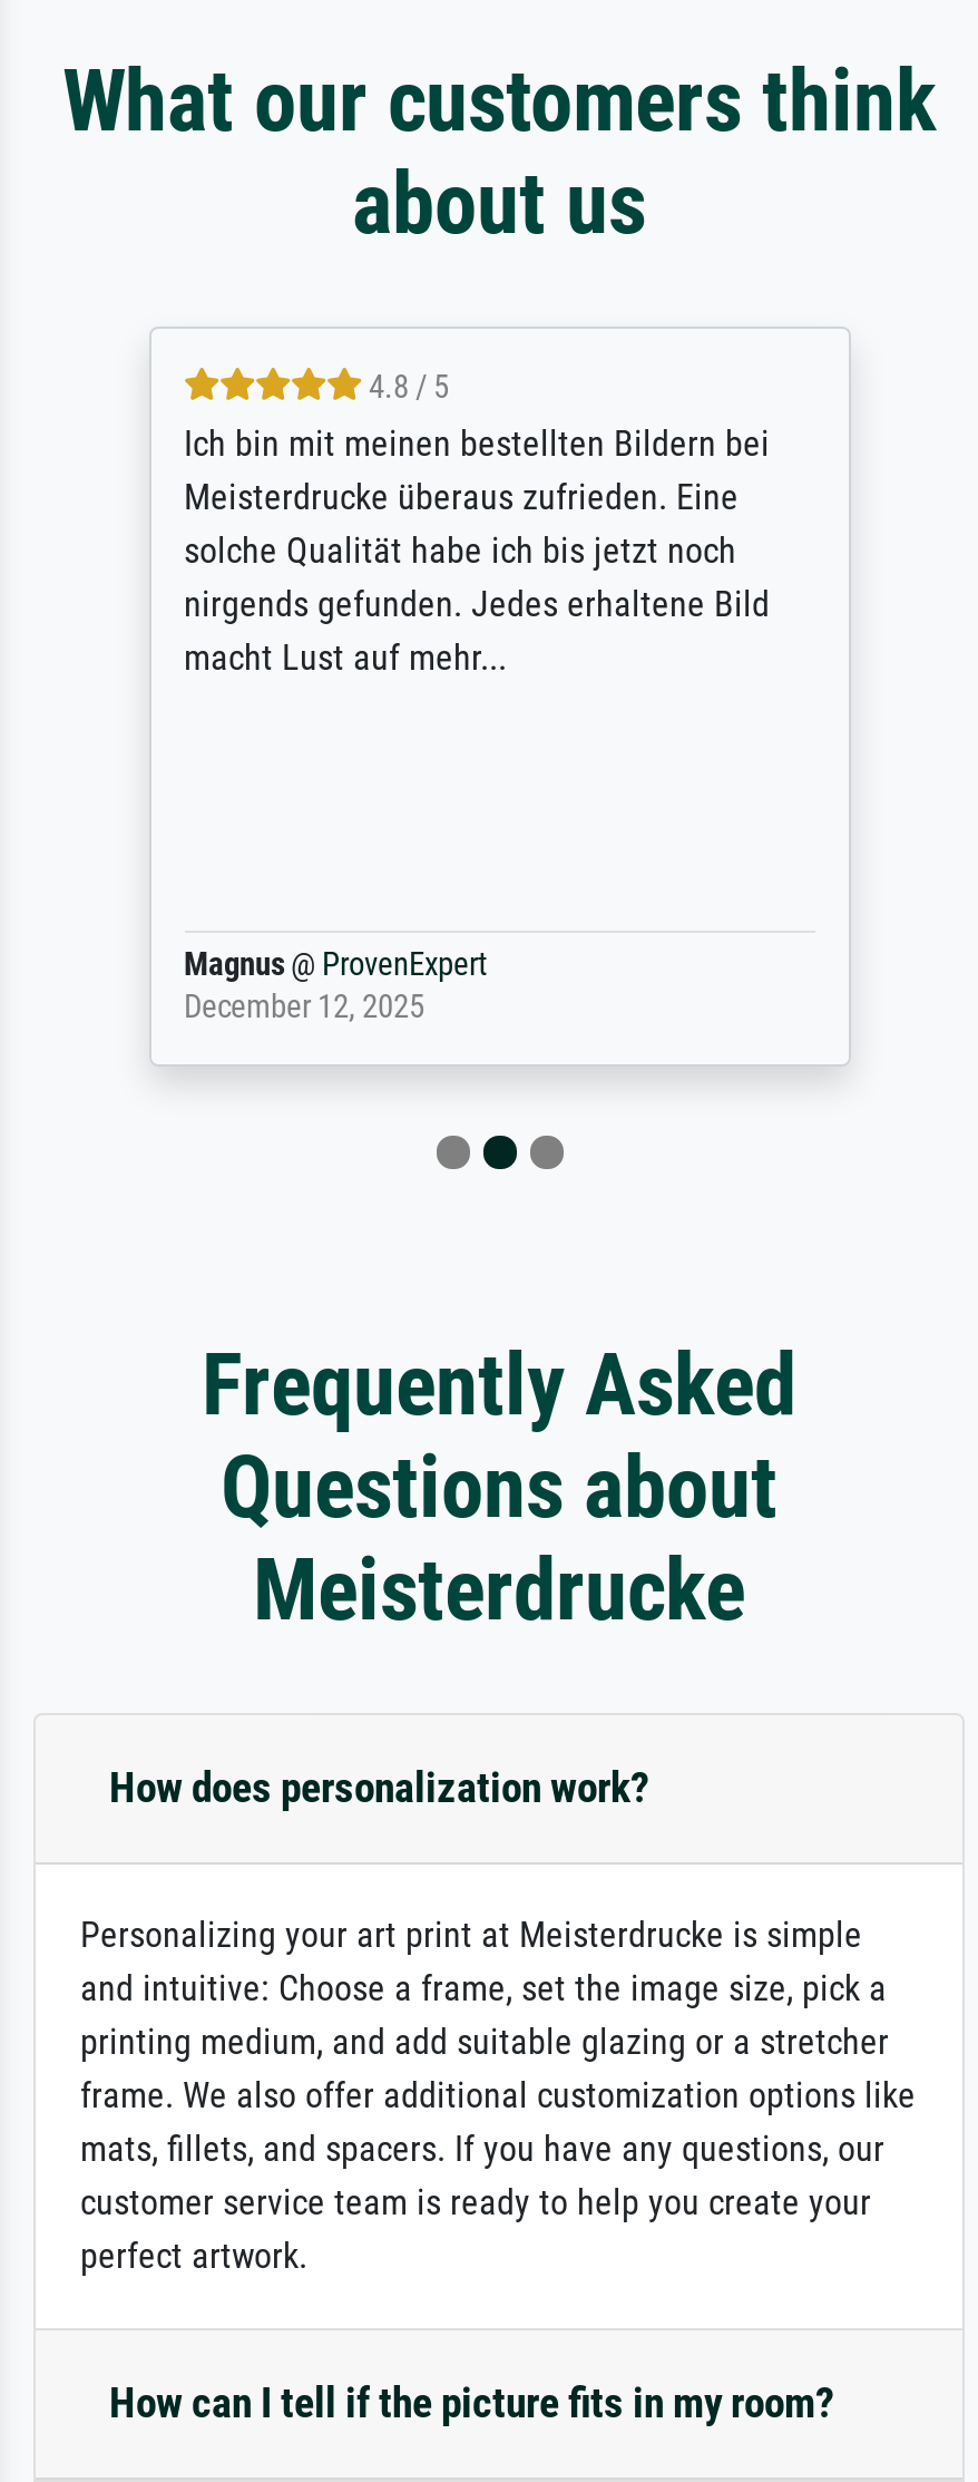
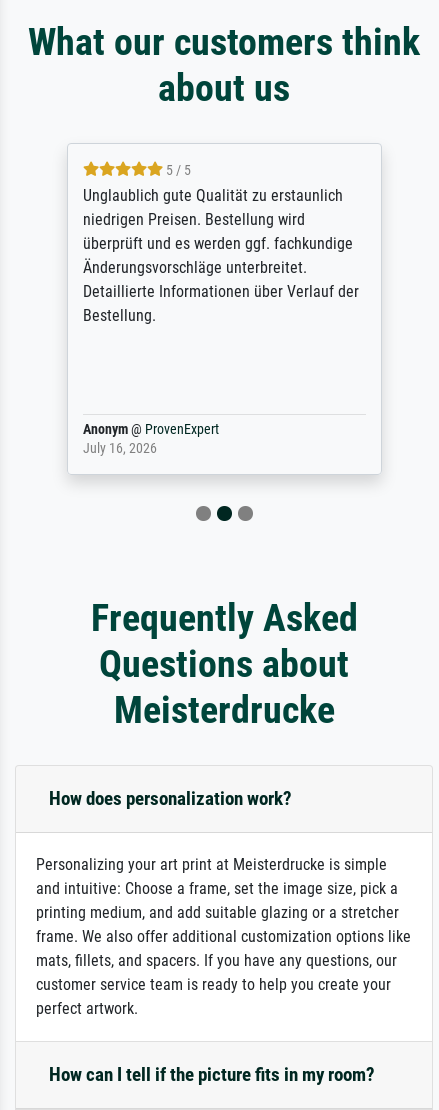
[184,370,770,679] 4.8 / 5 | Ich bin mit meinen bestellten Bildern bei | Meisterdrucke überaus zufrieden. Eine | solche Qualität habe ich bis jetzt noch | nirgends gefunden. Jedes erhaltene Bild | macht Lust auf mehr... -> [82,162,358,325] 5 / 5 | Unglaublich gute Qualität zu erstaunlich | niedrigen Preisen. Bestellung wird | überprüft und es werden ggf. fachkundige | Änderungsvorschläge unterbreitet. | Detaillierte Informationen über Verlauf der | Bestellung.
[184,947,487,1027] Magnus @ ProvenExpert | December 12, 2025 -> [82,421,218,457] Anonym @ ProvenExpert | July 16, 2026

